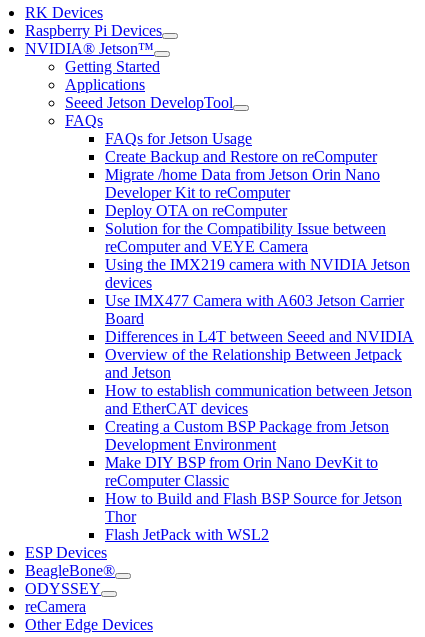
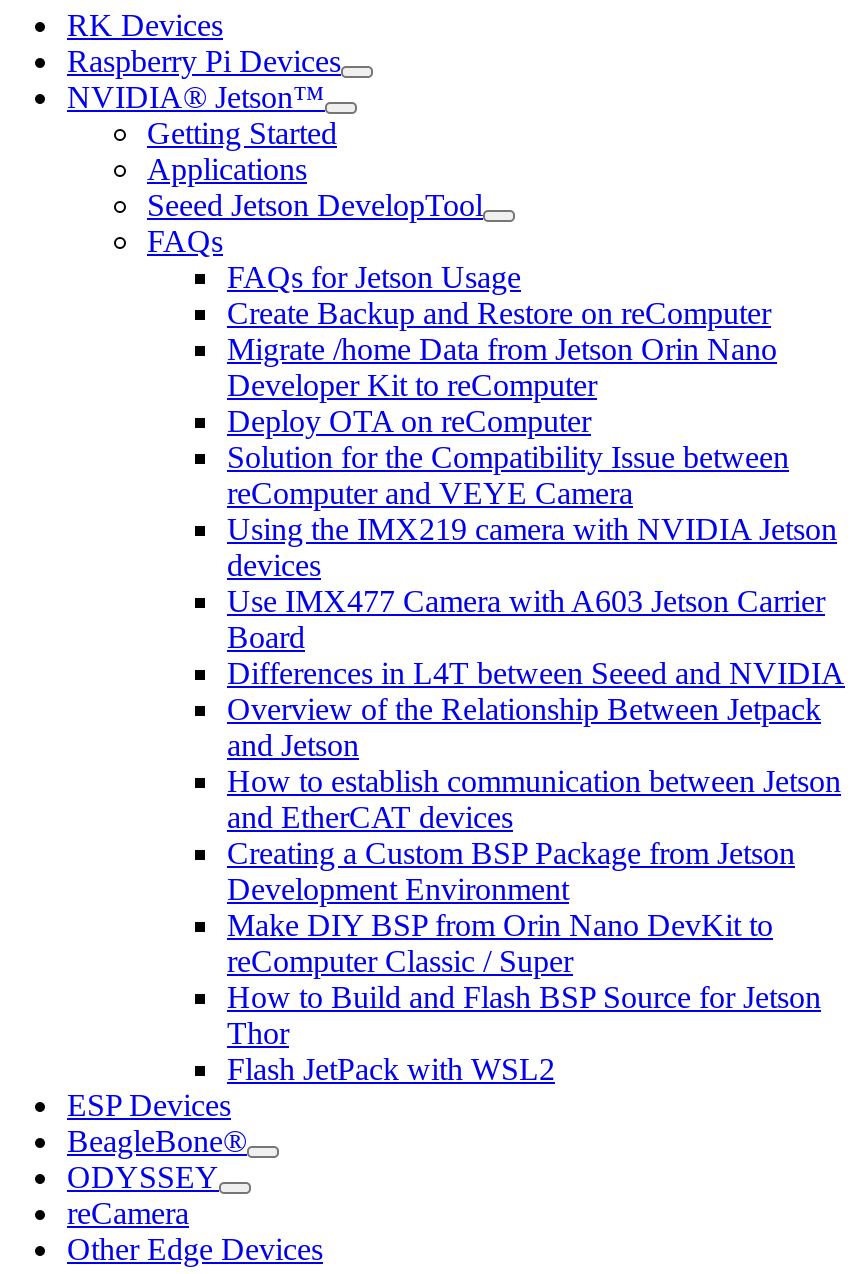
[105,472,229,489] reComputer Classic -> [227,944,573,978] reComputer Classic / Super

